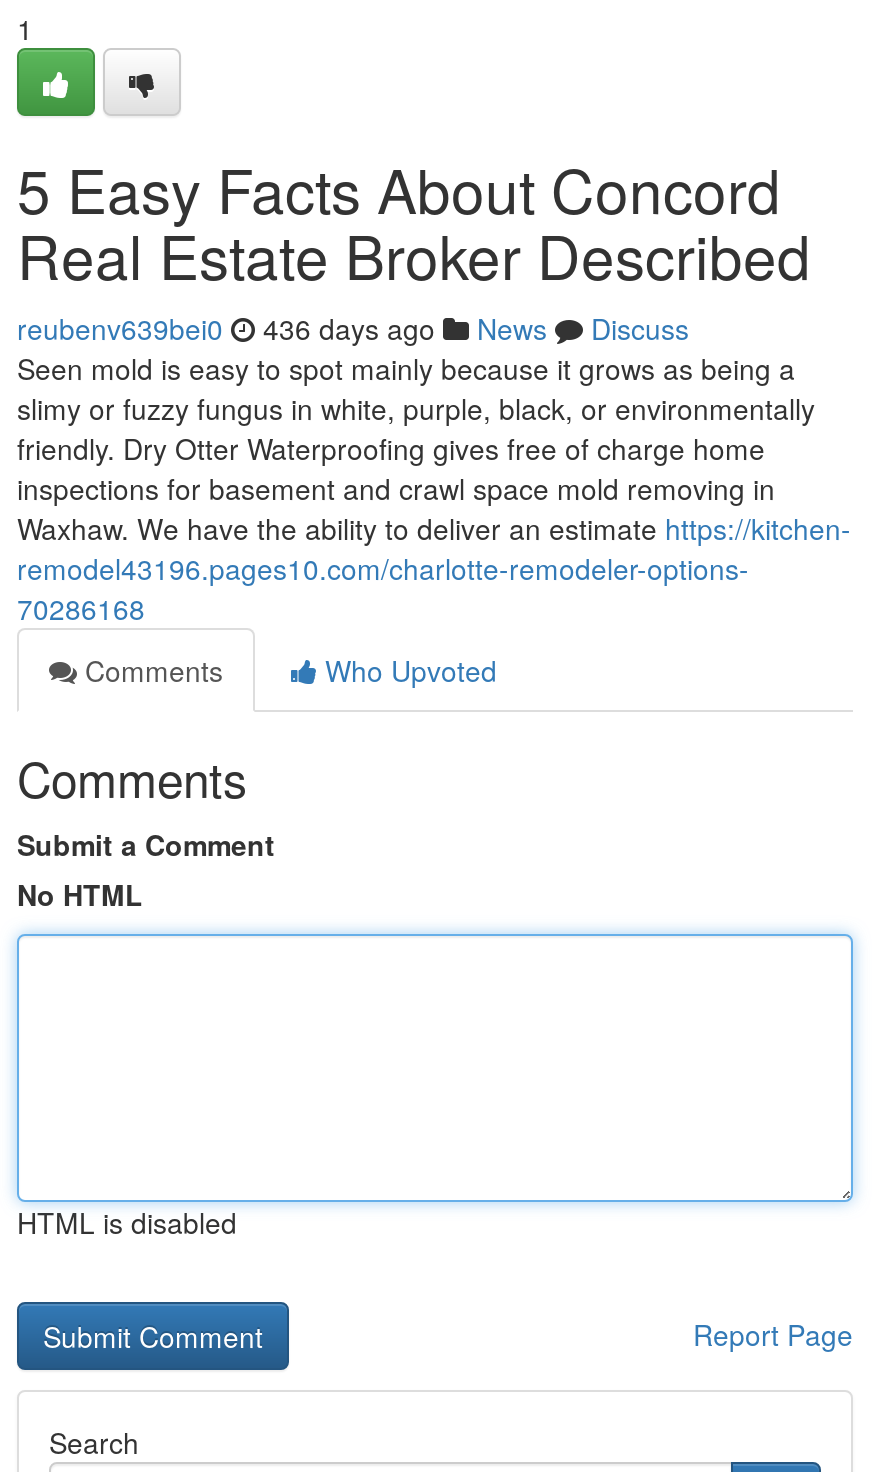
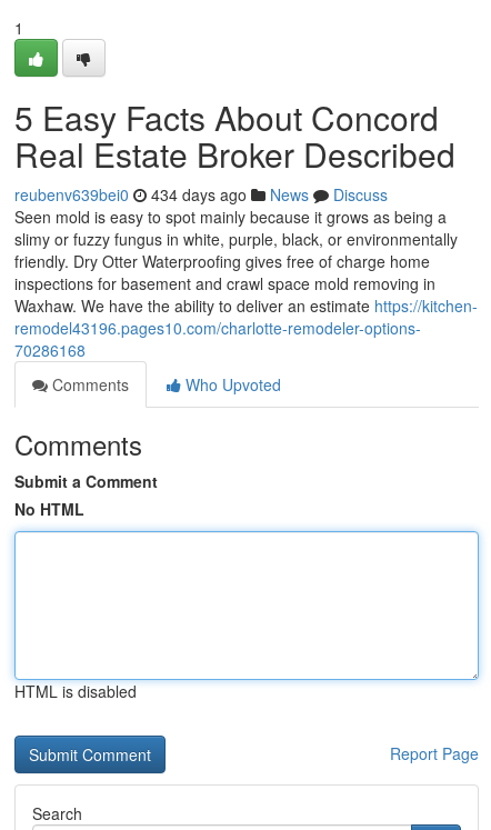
[17,308,689,348] reubenv639bei0 436 days ago News Discuss -> [14,183,388,206] reubenv639bei0 434 days ago News Discuss

